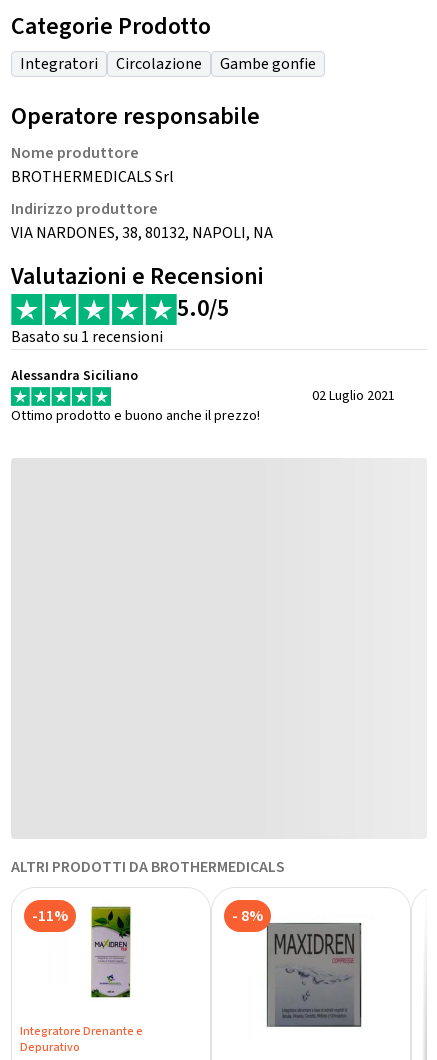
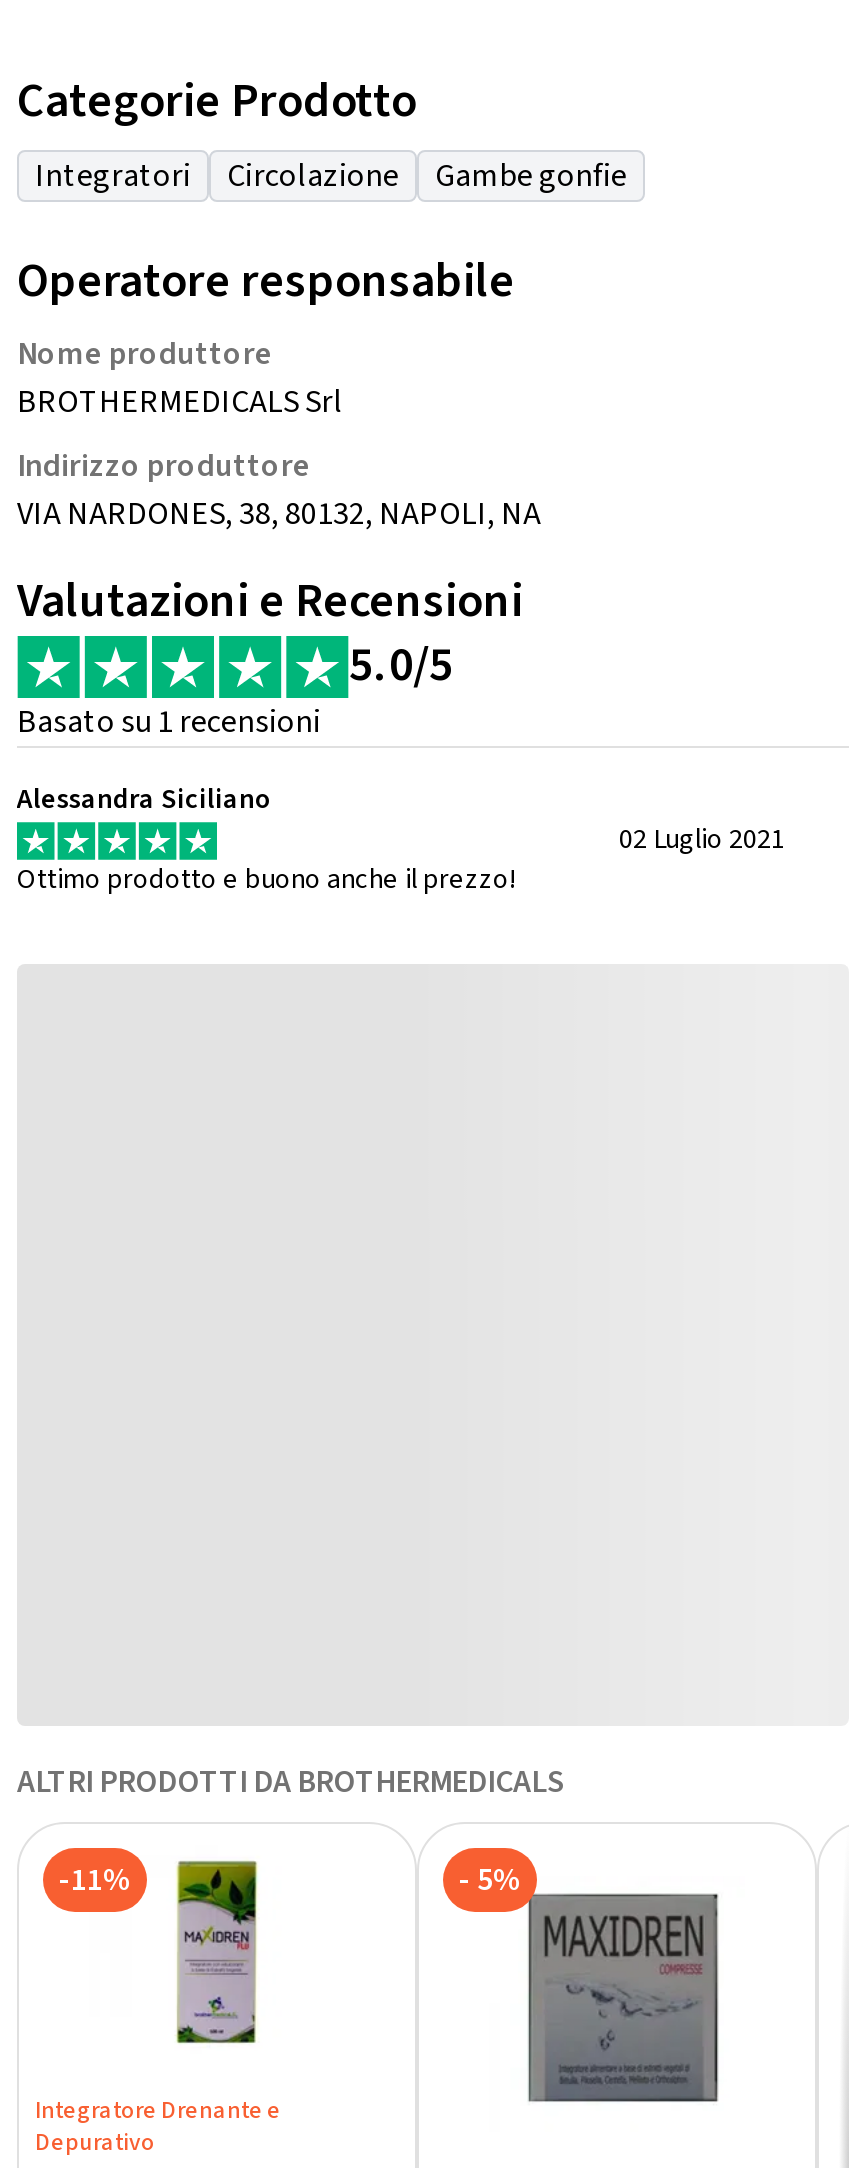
[232,905,263,927] - 8% -> [459,1858,521,1902] - 5%

